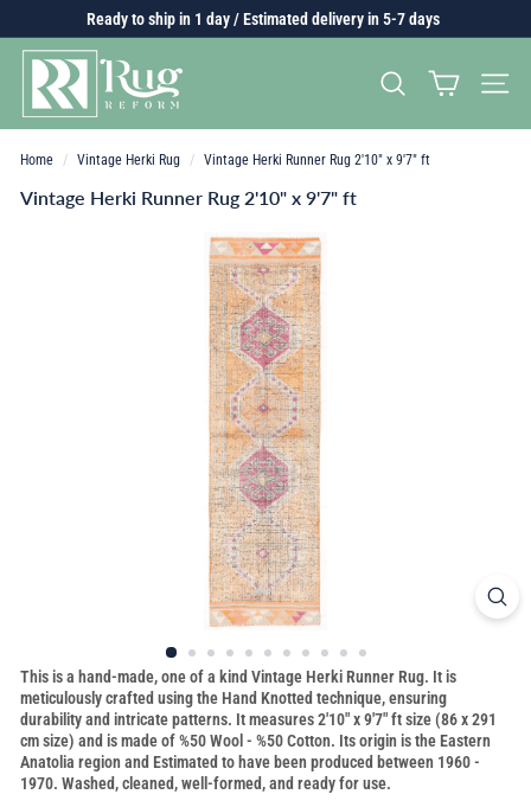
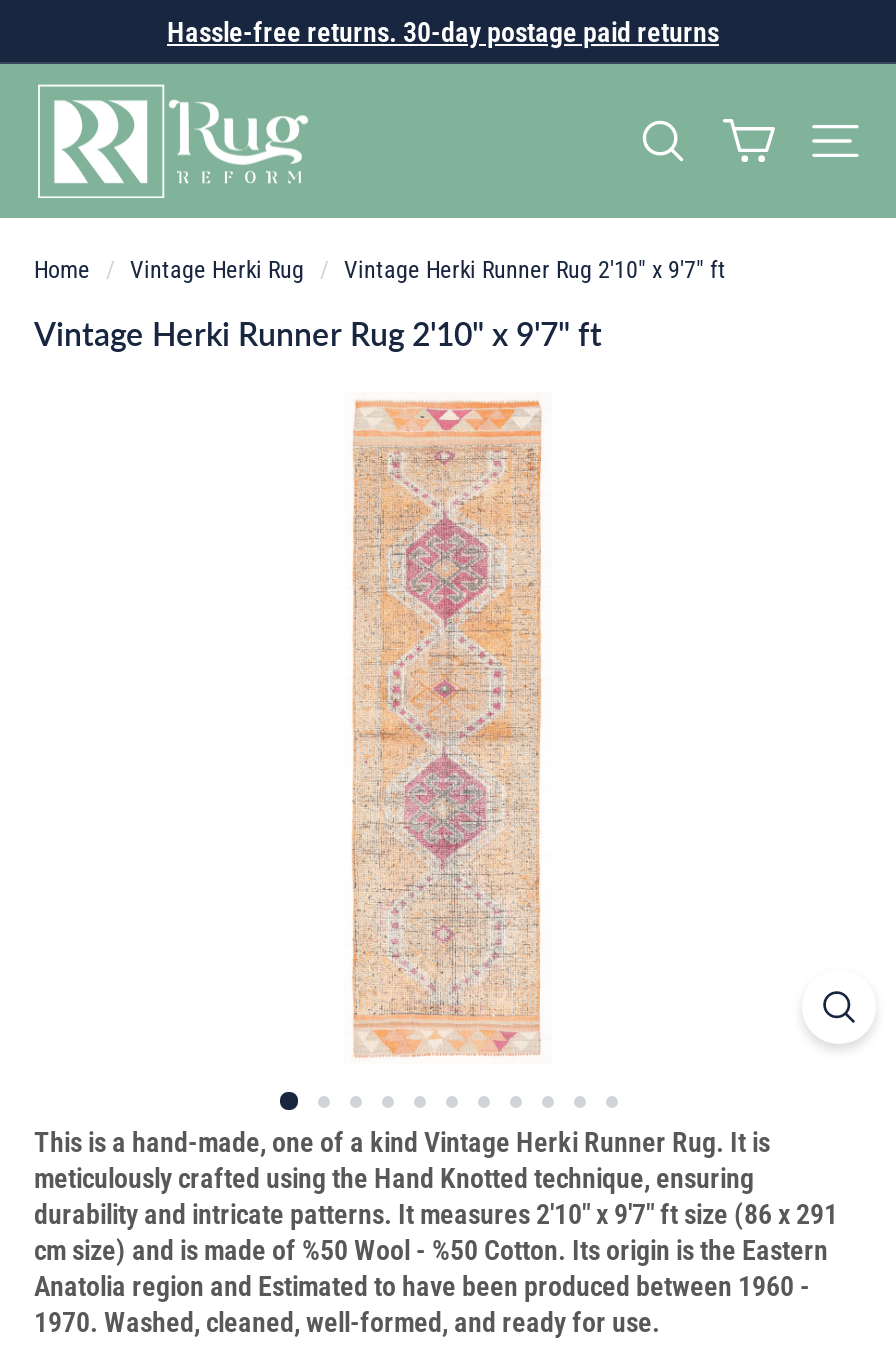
[86,9,439,28] Ready to ship in 1 day / Estimated delivery in 5-7 days -> [167,16,719,48] Hassle-free returns. 30-day postage paid returns

